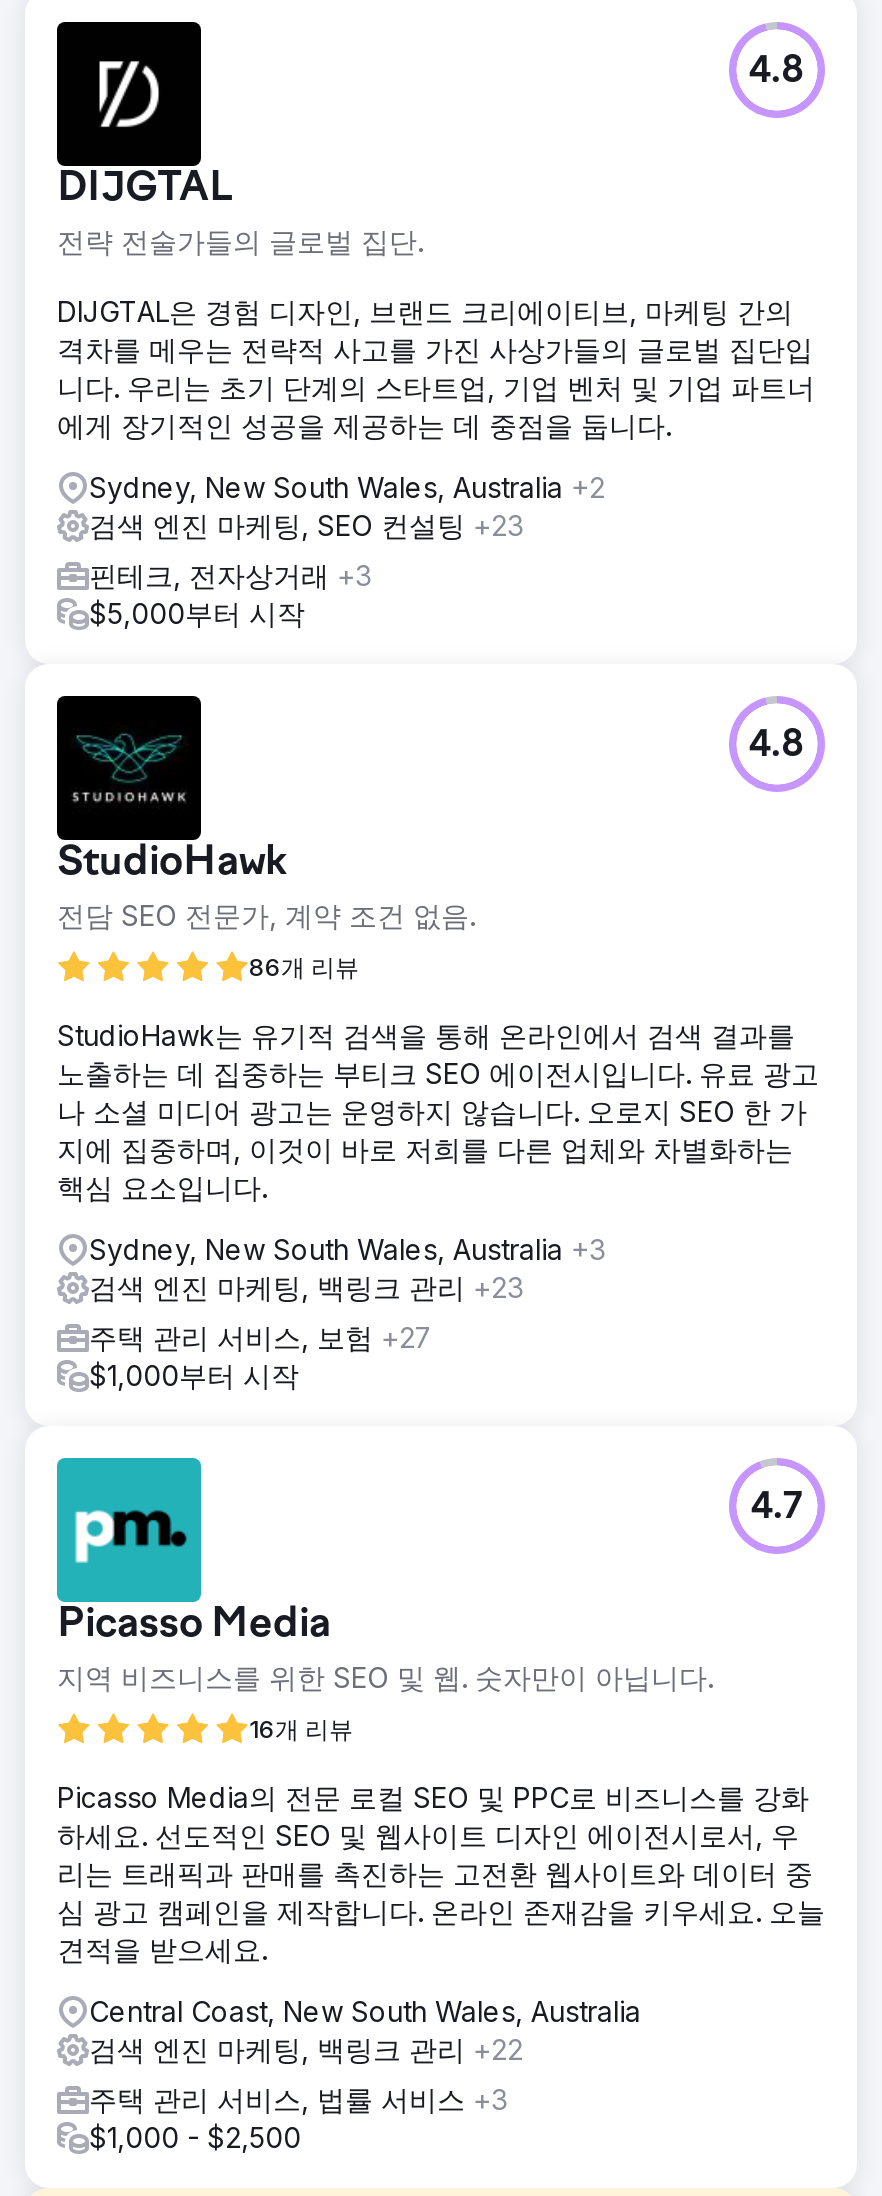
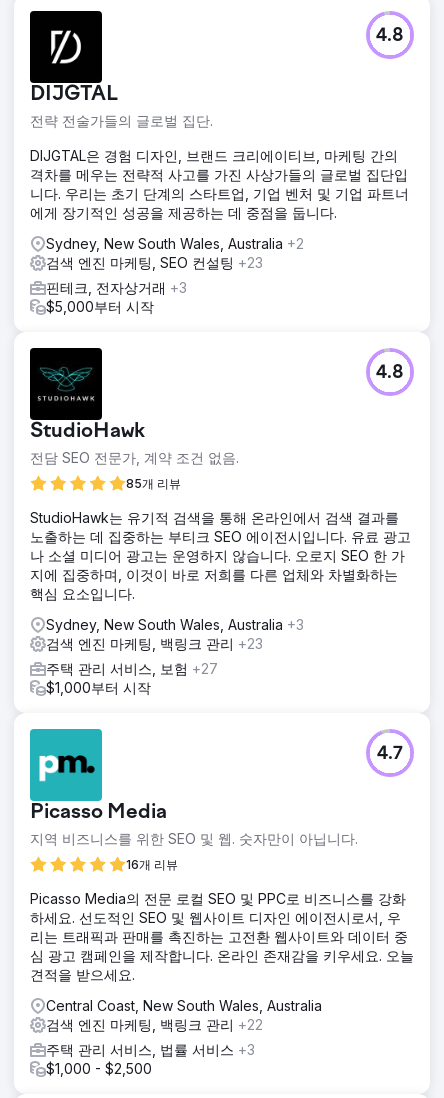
[249,951,359,981] 86개 리뷰 -> [126,476,181,491] 85개 리뷰

